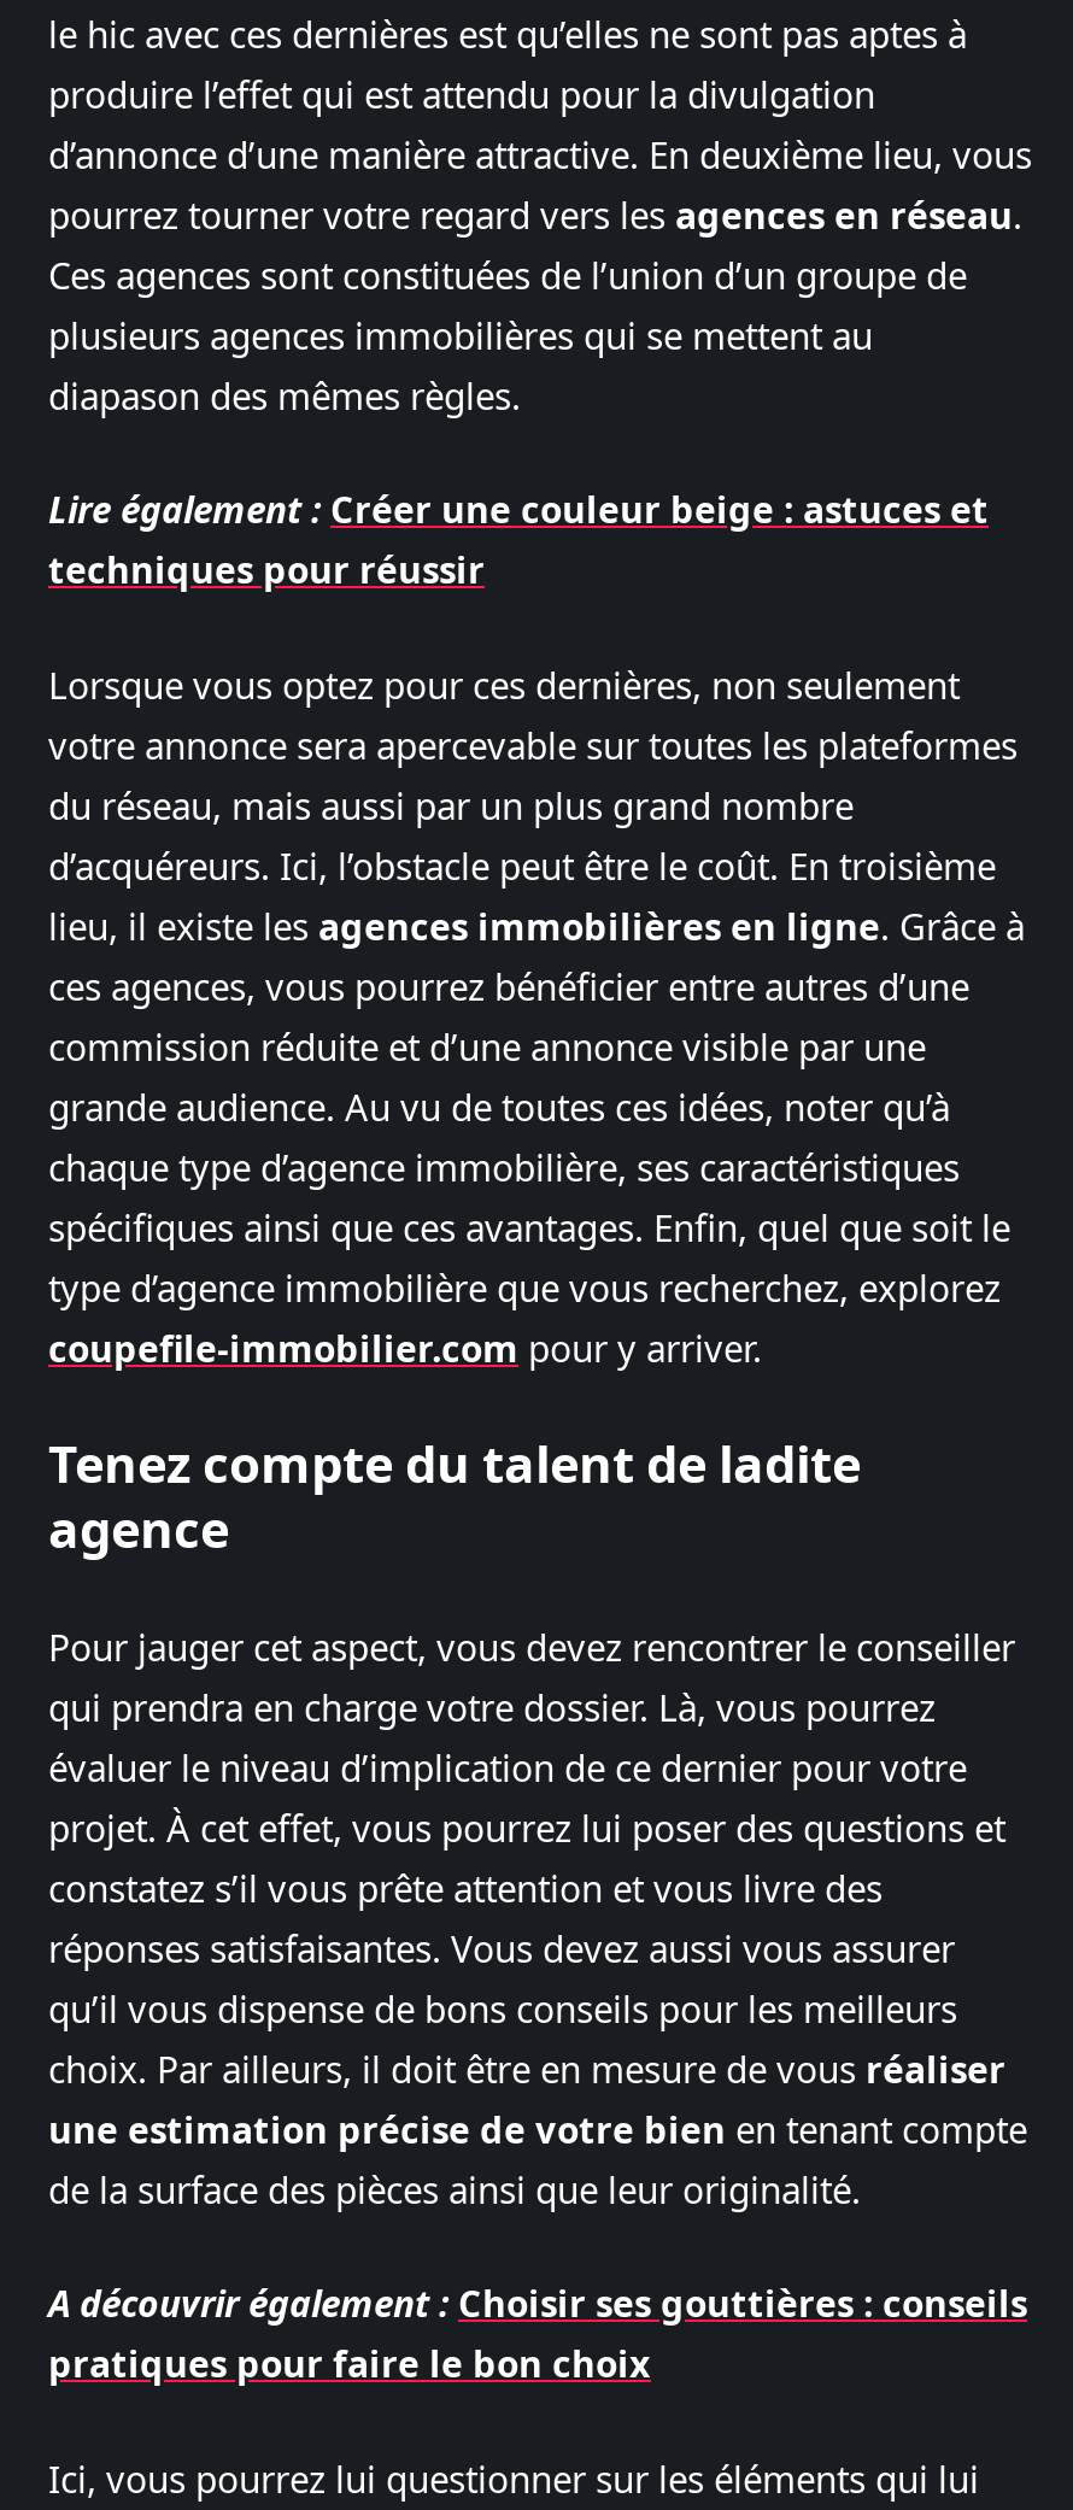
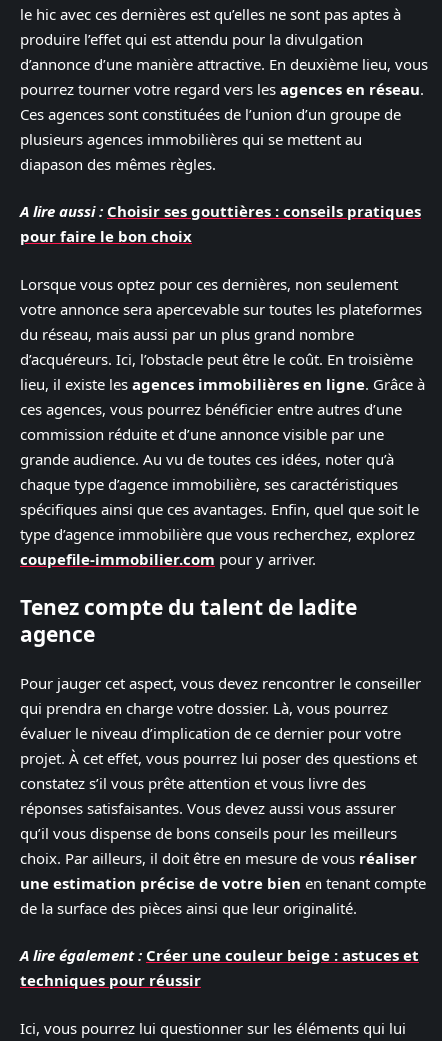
[48,485,989,533] Lire également : Créer une couleur beige : astuces et -> [20,201,421,246] A lire aussi : Choisir ses gouttières : conseils pratiques | pour faire le bon choix
moved [48,545,485,593] -> [20,970,201,990]: techniques pour réussir
[48,2279,1027,2387] A découvrir également : Choisir ses gouttières : conseils | pratiques pour faire le bon choix -> [20,945,419,965] A lire également : Créer une couleur beige : astuces et

